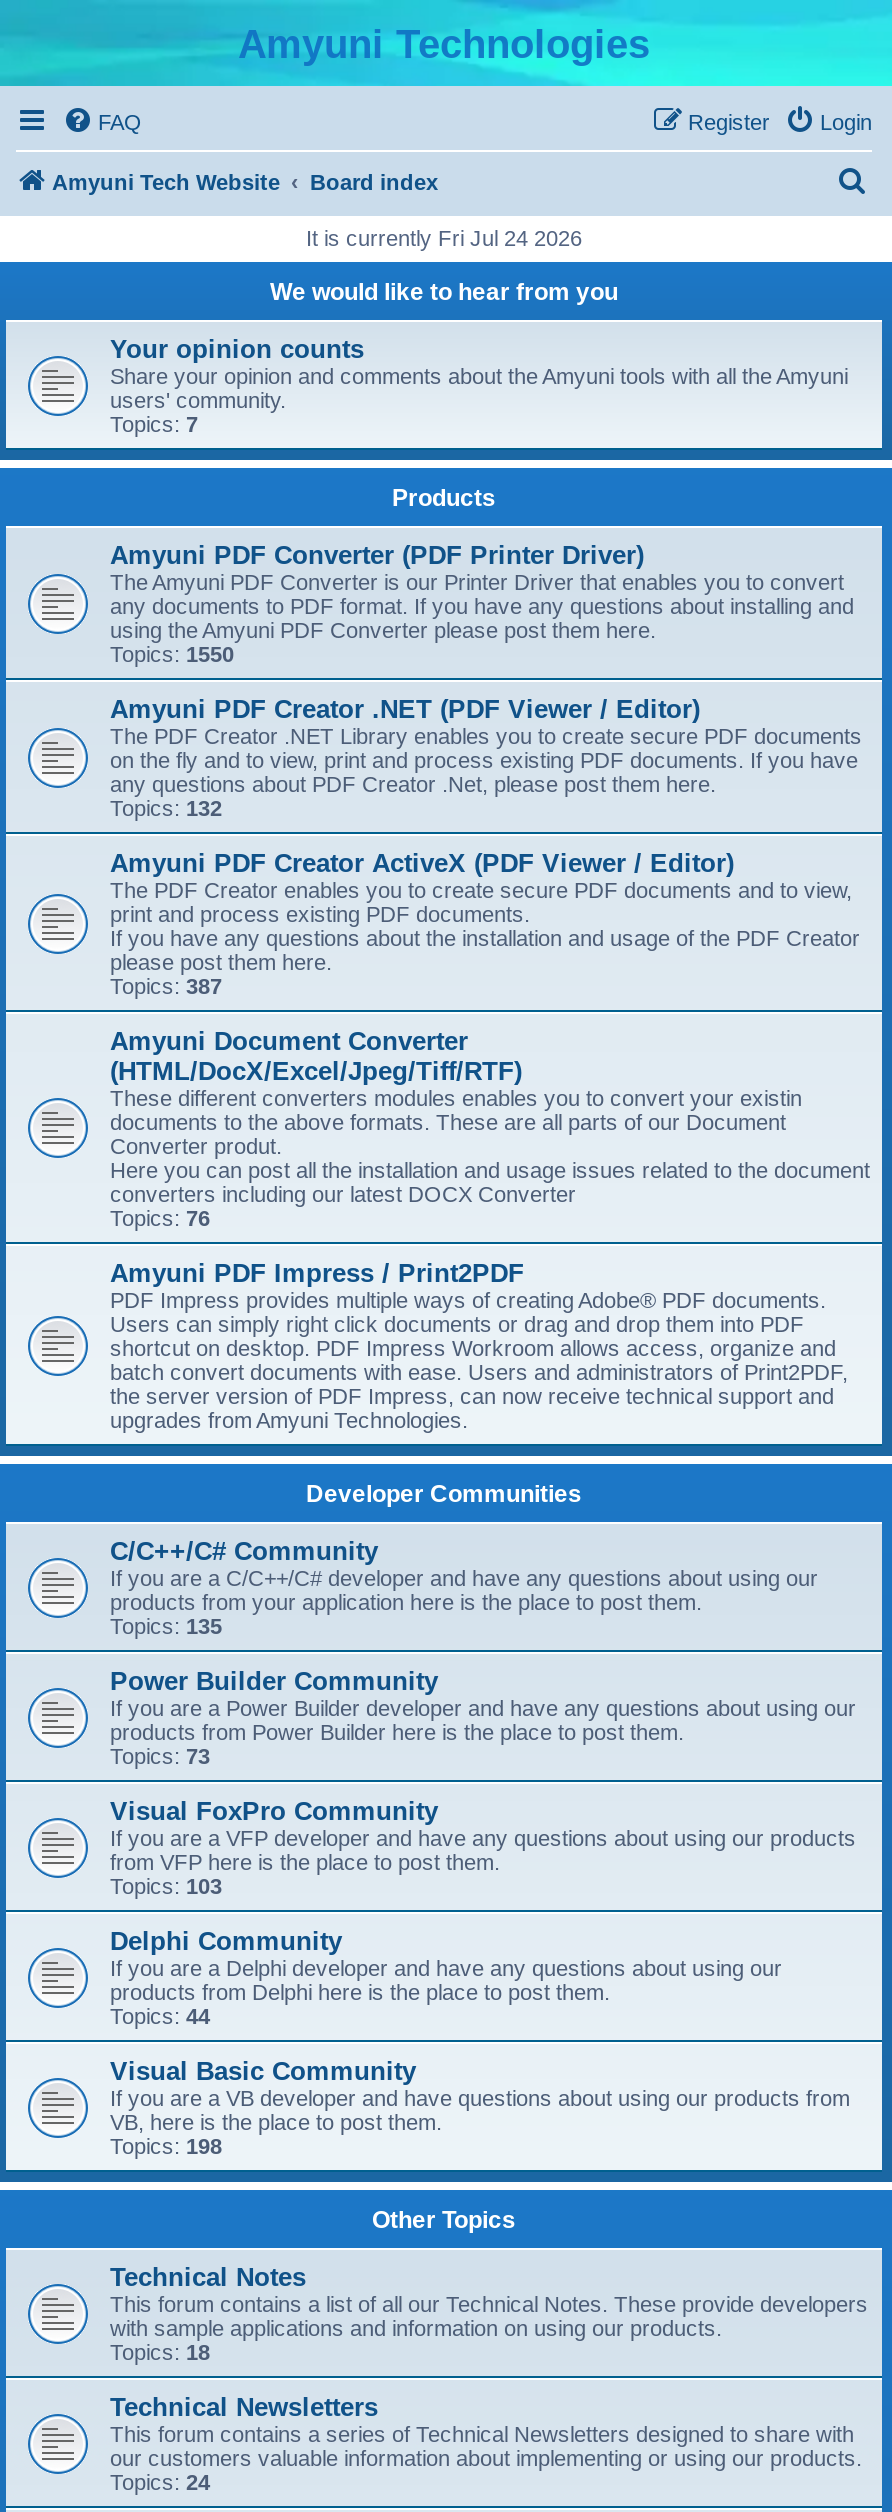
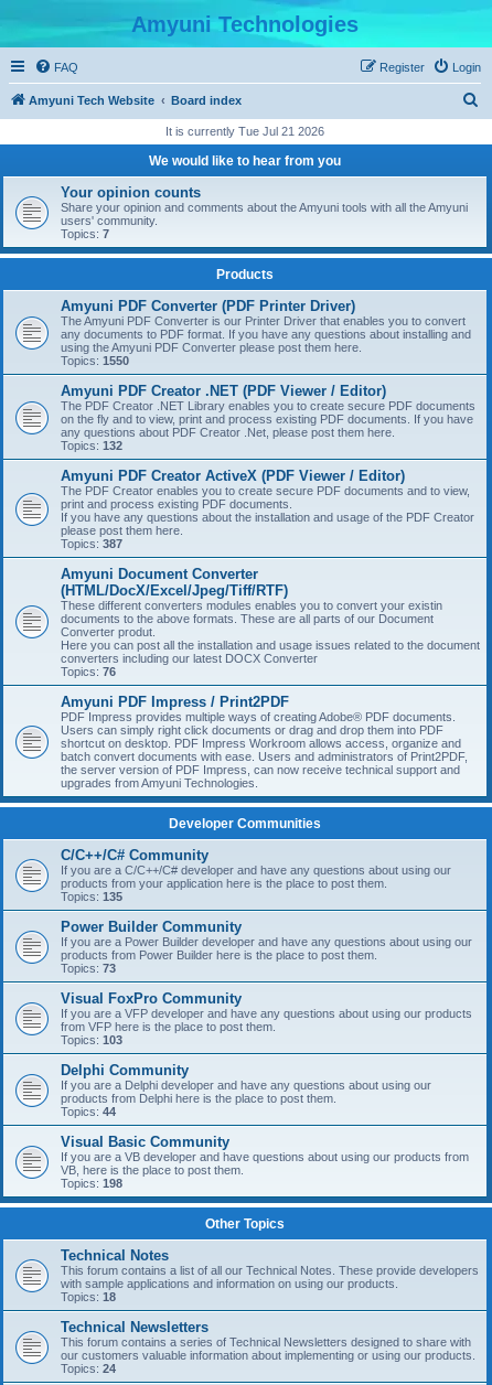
[306,226,582,250] It is currently Fri Jul 24 2026 -> [165,125,324,138] It is currently Tue Jul 21 2026

